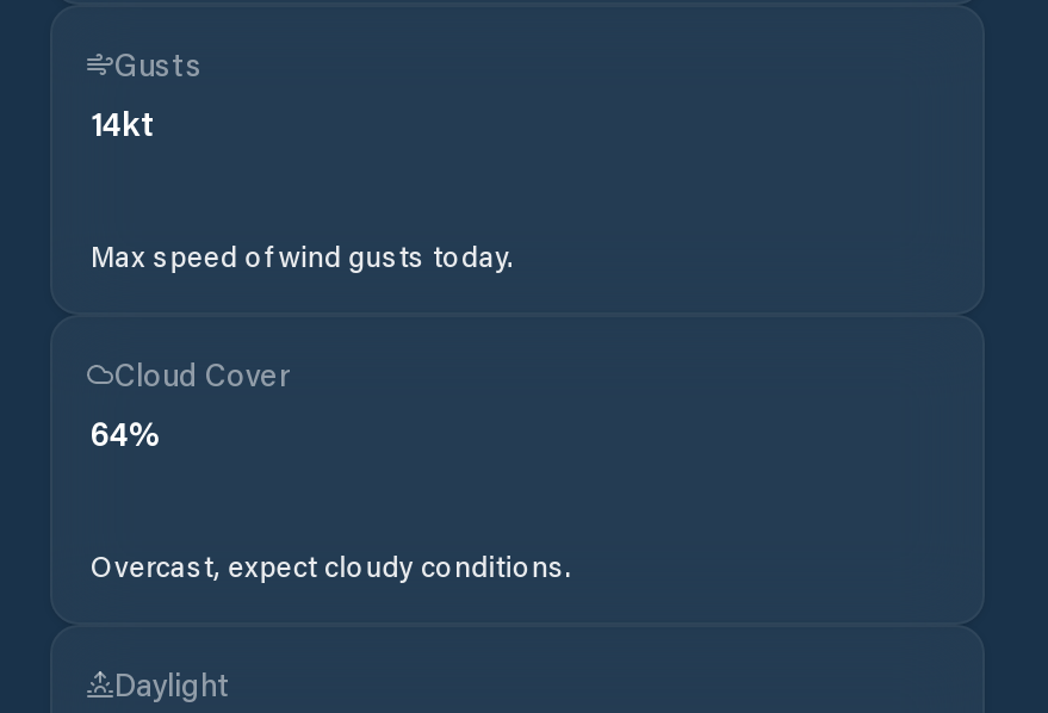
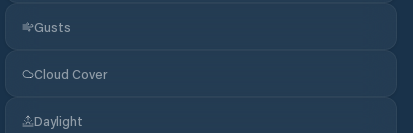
[91,100,515,274] 14kt | Max speed of wind gusts today. -> none
[91,410,573,584] 64% | Overcast, expect cloudy conditions. -> none

